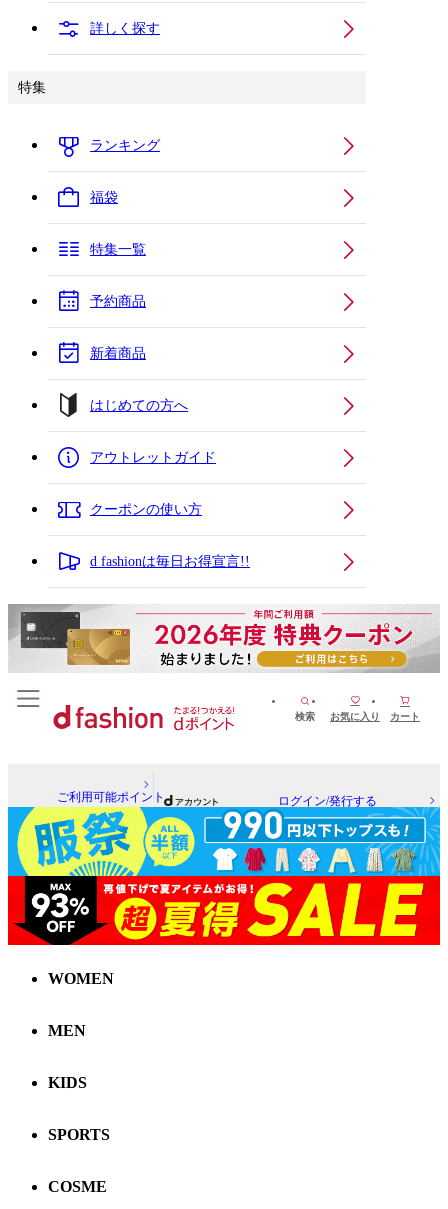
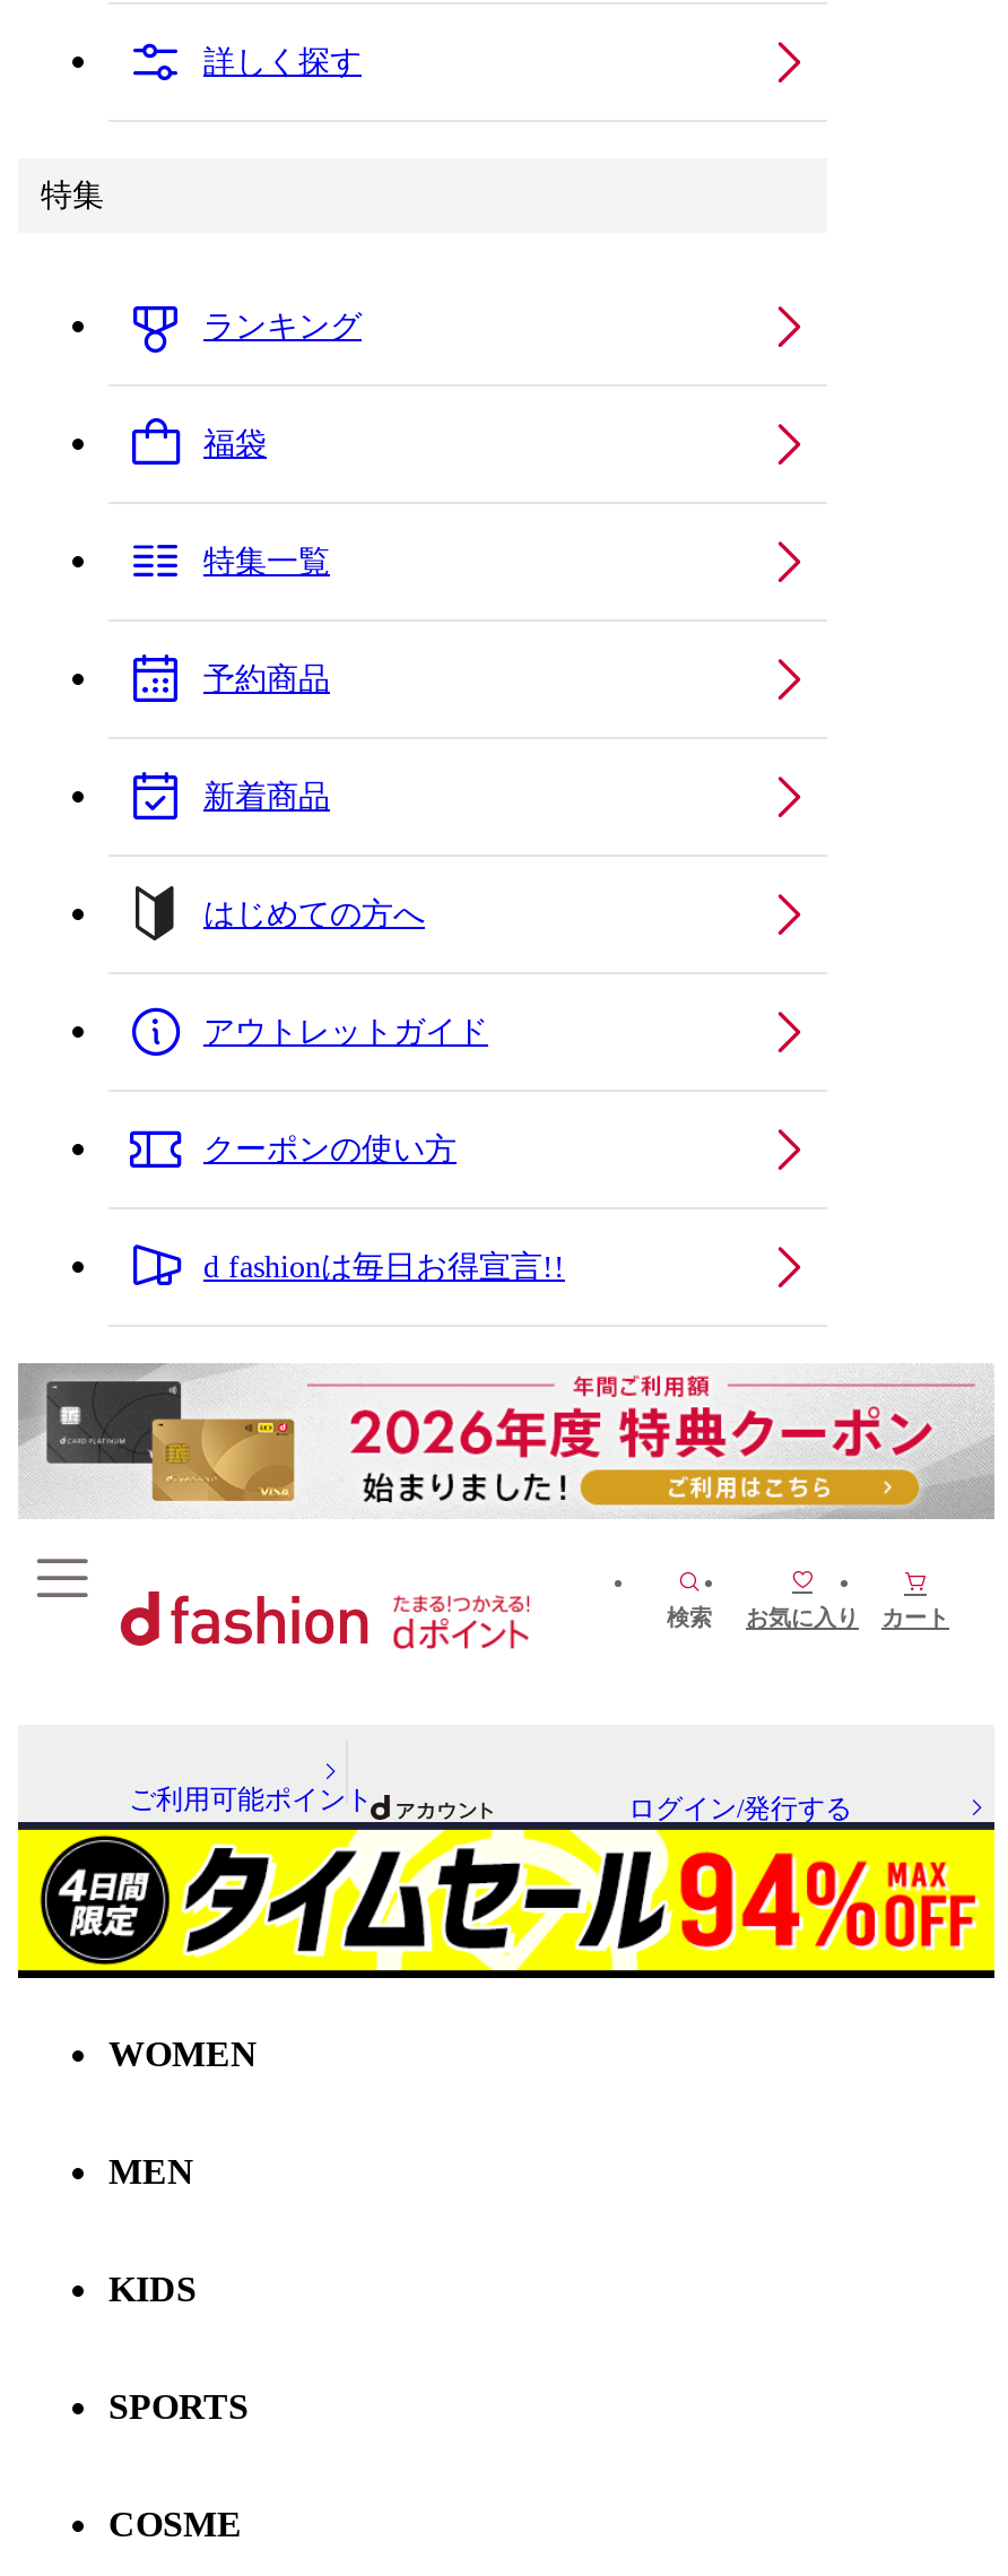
[7,806,441,946] [image] -> [16,1820,997,1980] [image]

